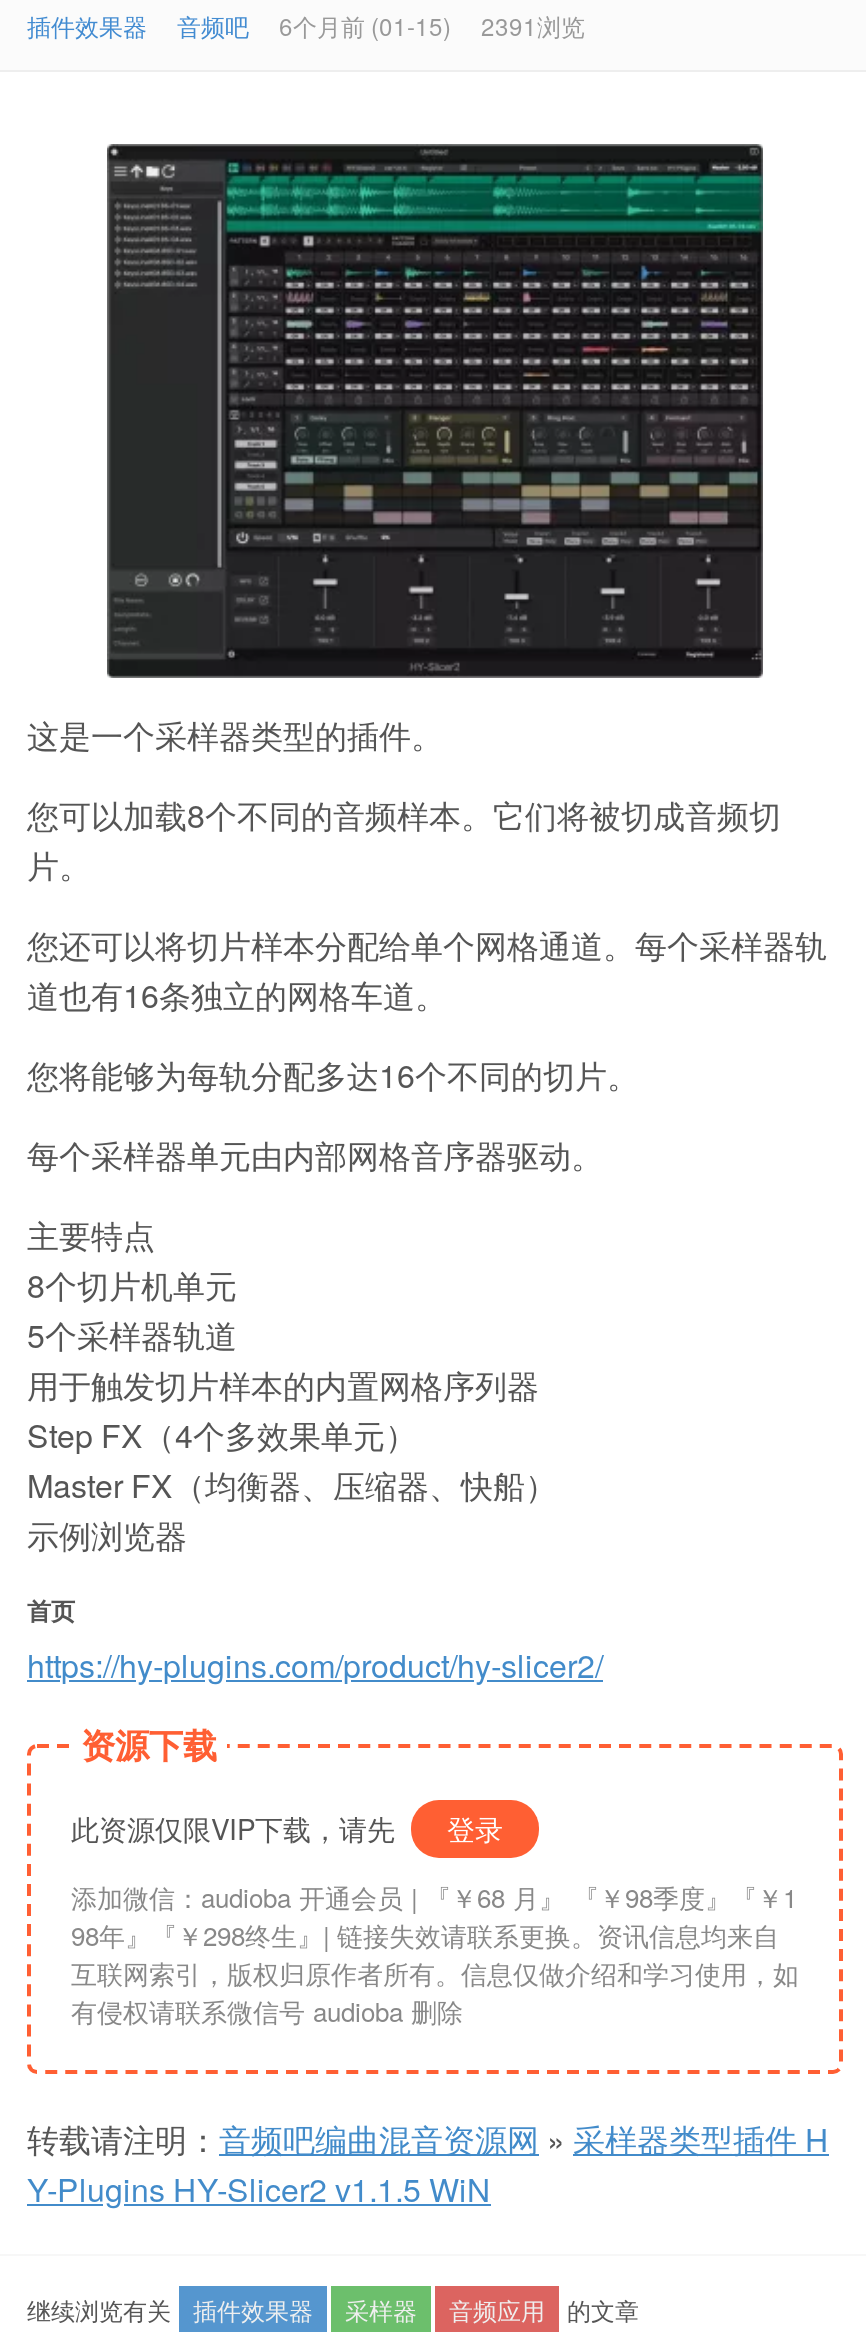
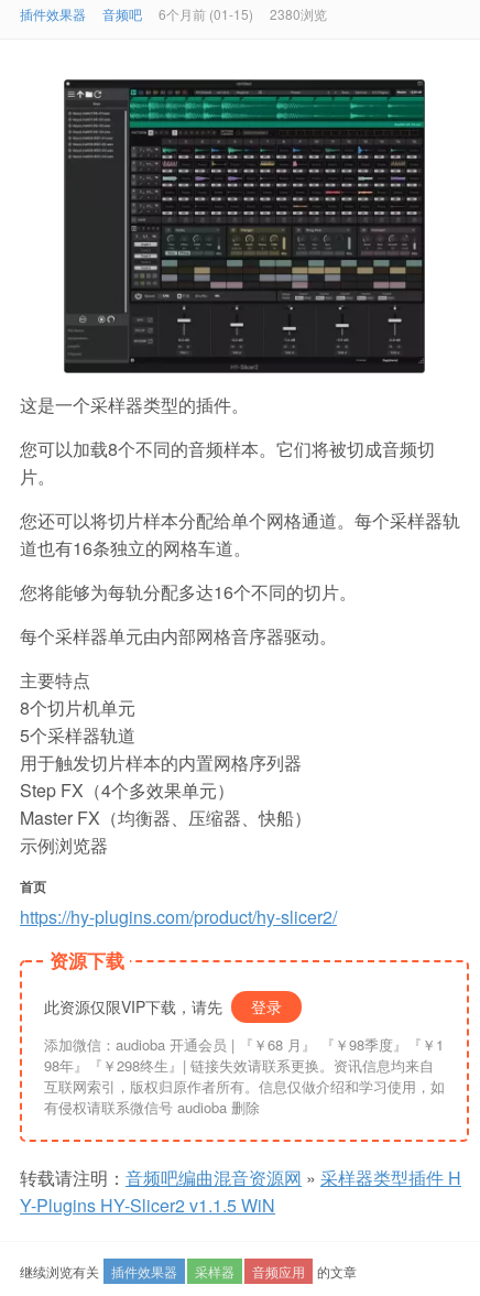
[27,8,585,42] 插件效果器 音频吧 6个月前 (01-15) 2391浏览 -> [20,4,327,23] 插件效果器 音频吧 6个月前 (01-15) 2380浏览

